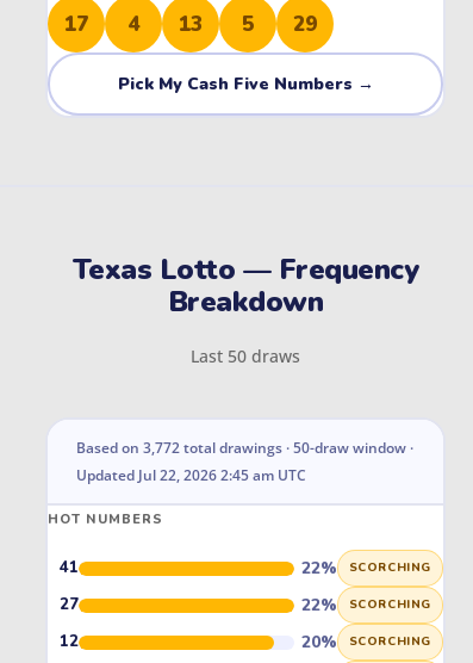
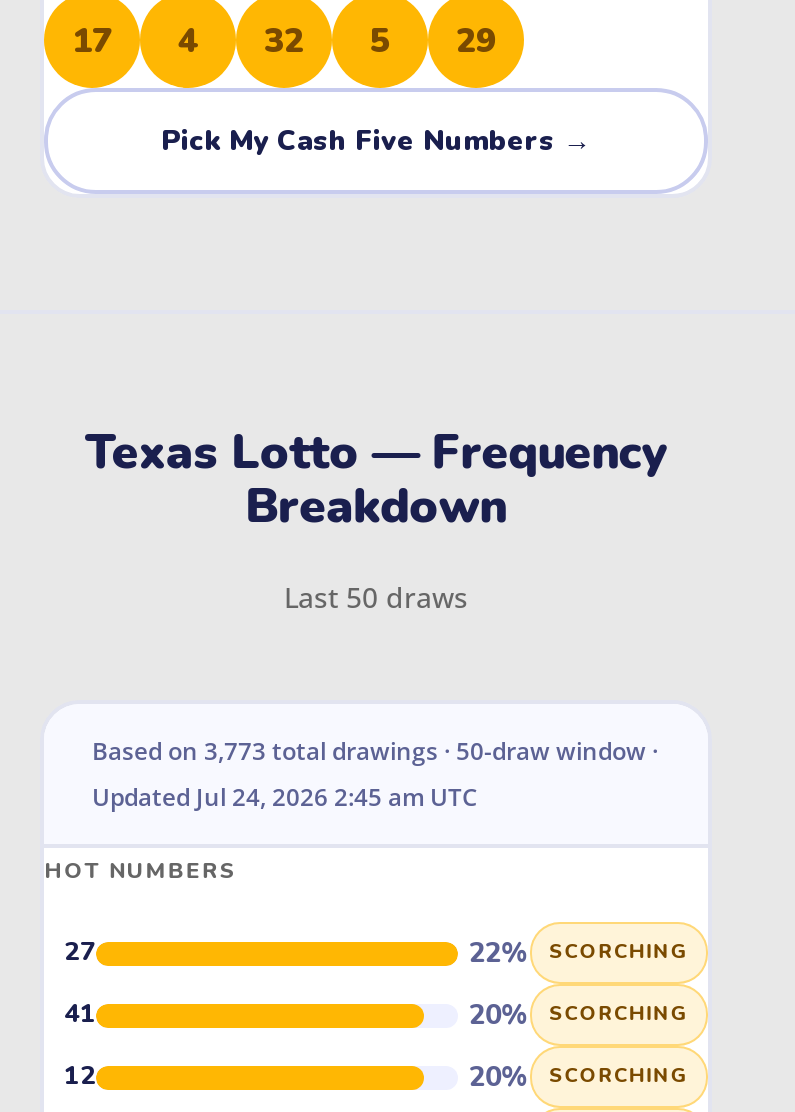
[64,10,317,38] 17 4 13 5 29 -> [72,17,496,63] 17 4 32 5 29
[76,438,413,458] Based on 3,772 total drawings · 50-draw window · -> [92,734,658,768] Based on 3,773 total drawings · 50-draw window ·
[76,465,306,485] Updated Jul 22, 2026 2:45 am UTC -> [92,780,478,814] Updated Jul 24, 2026 2:45 am UTC
[60,557,79,578] 41 -> [64,934,96,970] 27
[60,594,79,615] 27 -> [64,996,96,1032] 41
[301,594,431,616] 22% SCORCHING -> [469,996,688,1034] 20% SCORCHING

